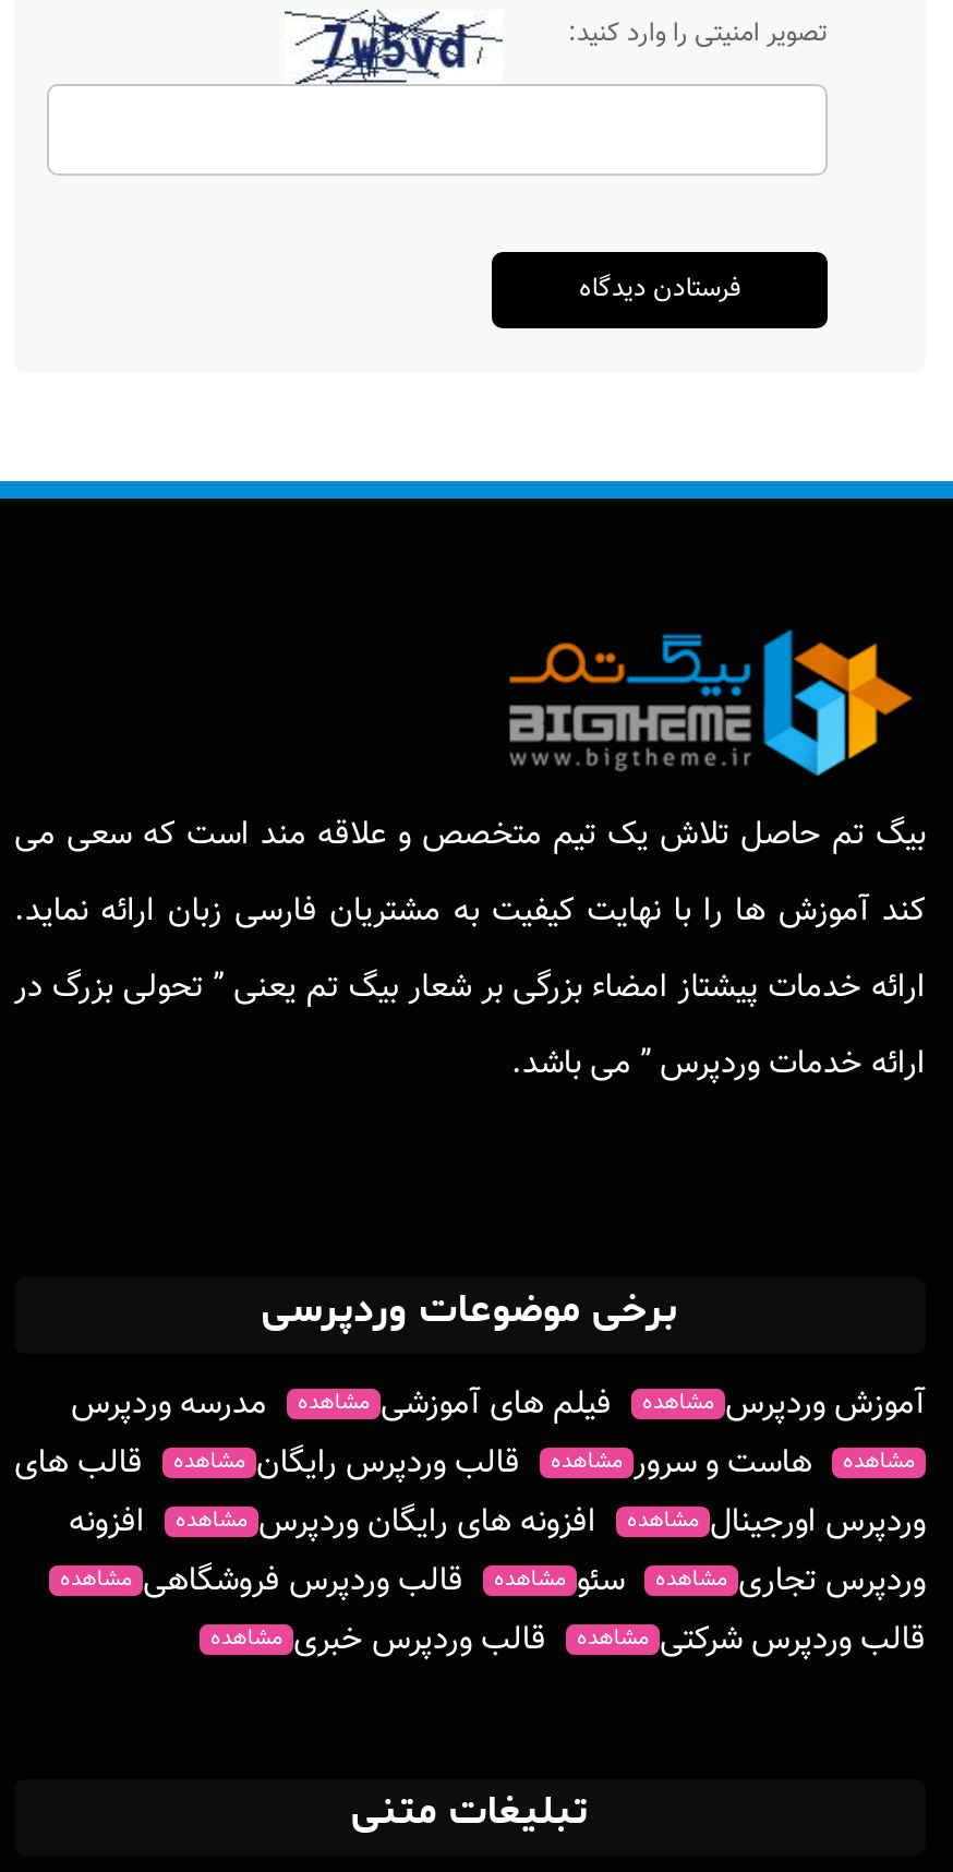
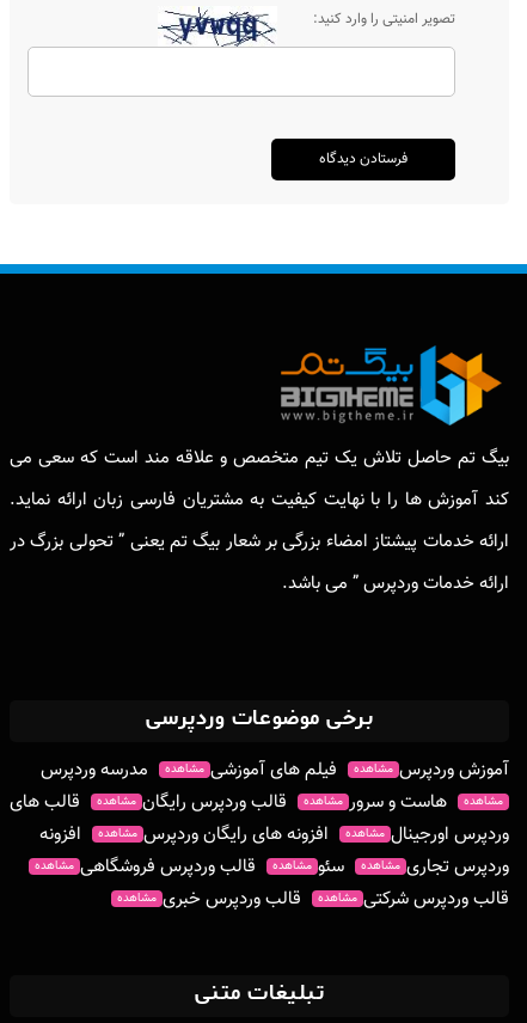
[285,10,503,86] [image] -> [158,7,276,47] [image]

